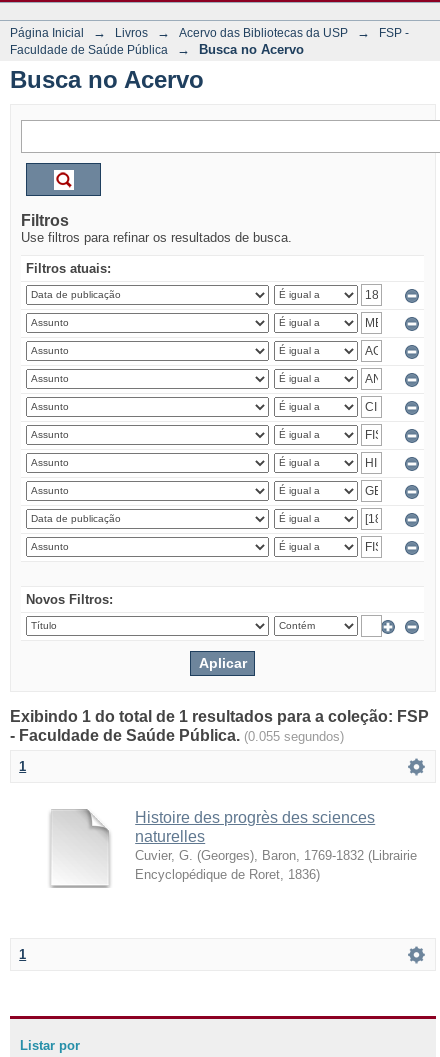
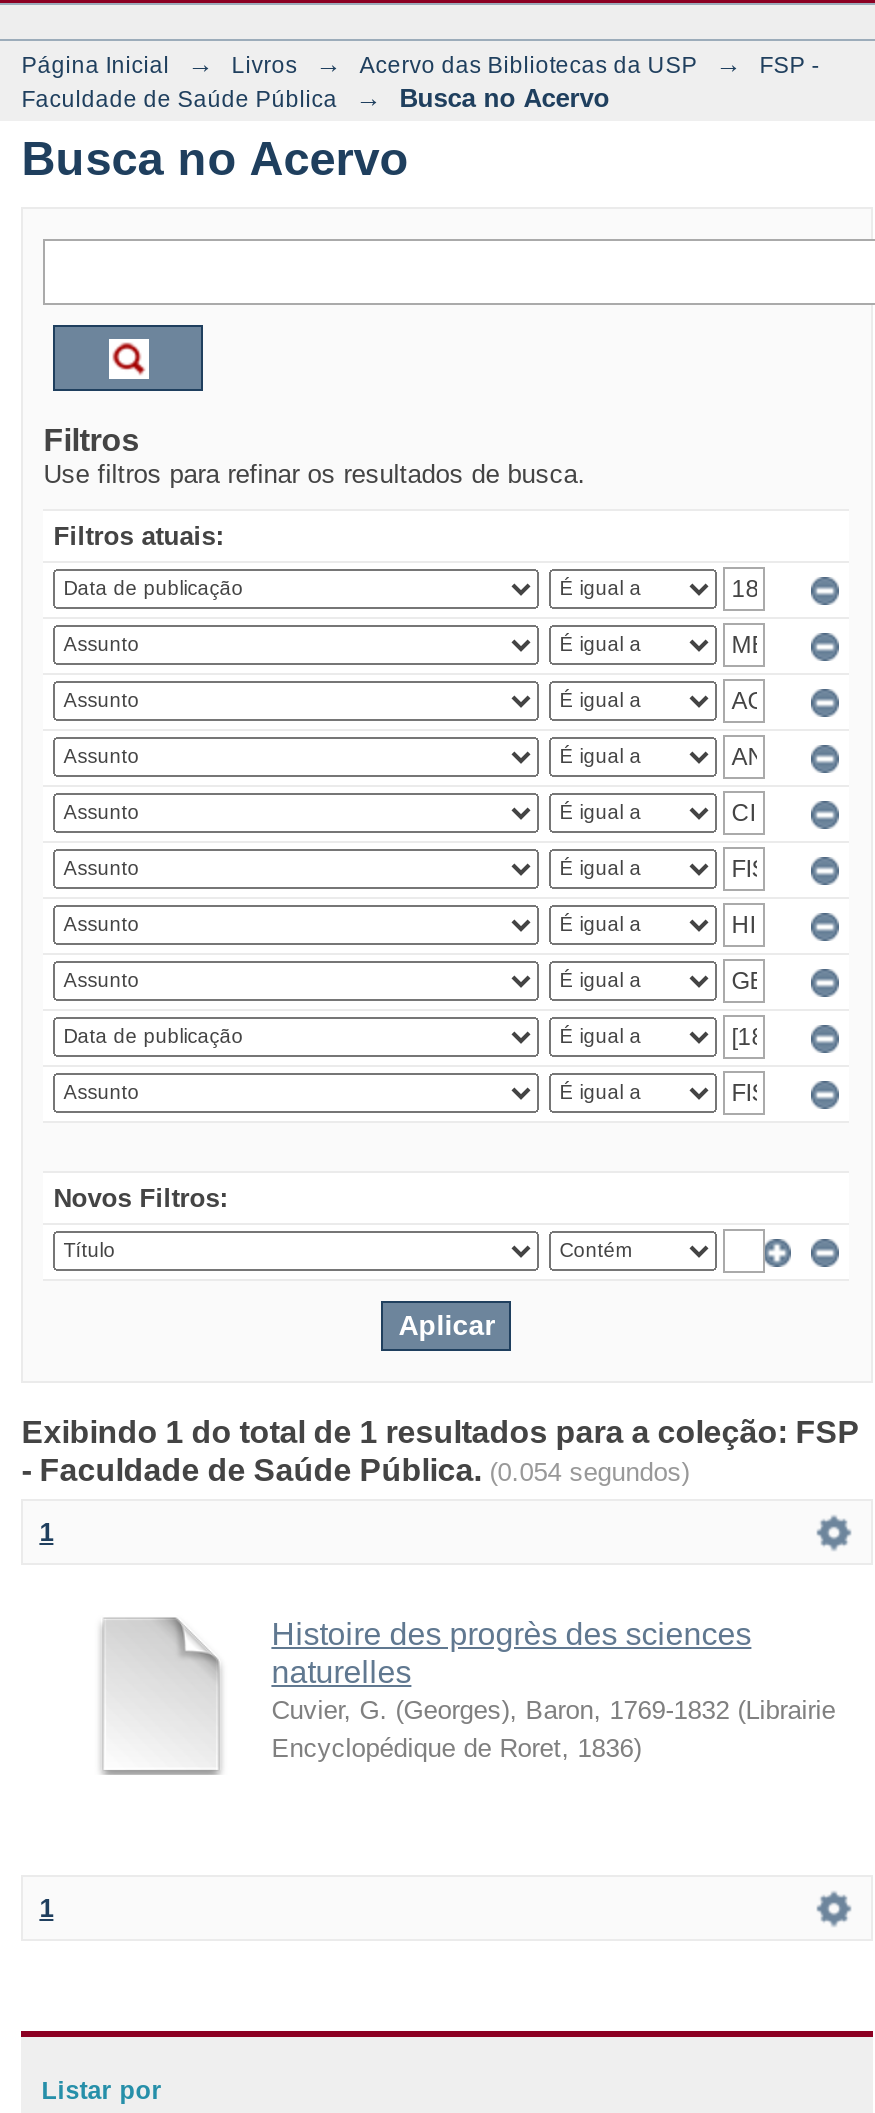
[10,727,344,744] - Faculdade de Saúde Pública. (0.055 segundos) -> [21,1453,689,1487] - Faculdade de Saúde Pública. (0.054 segundos)

